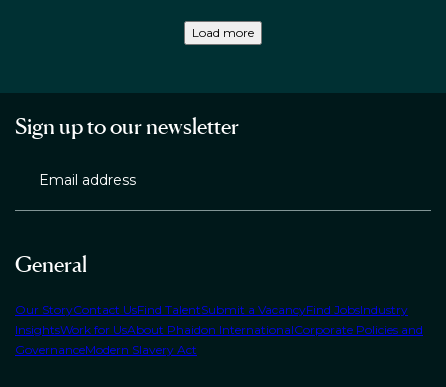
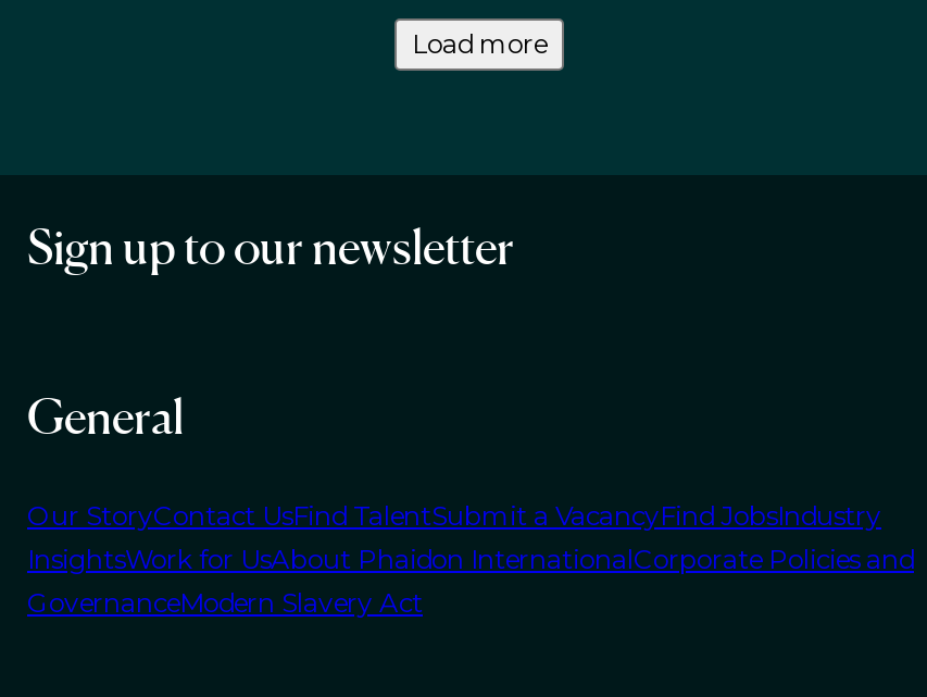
[39,171,136,189] Email address -> none

